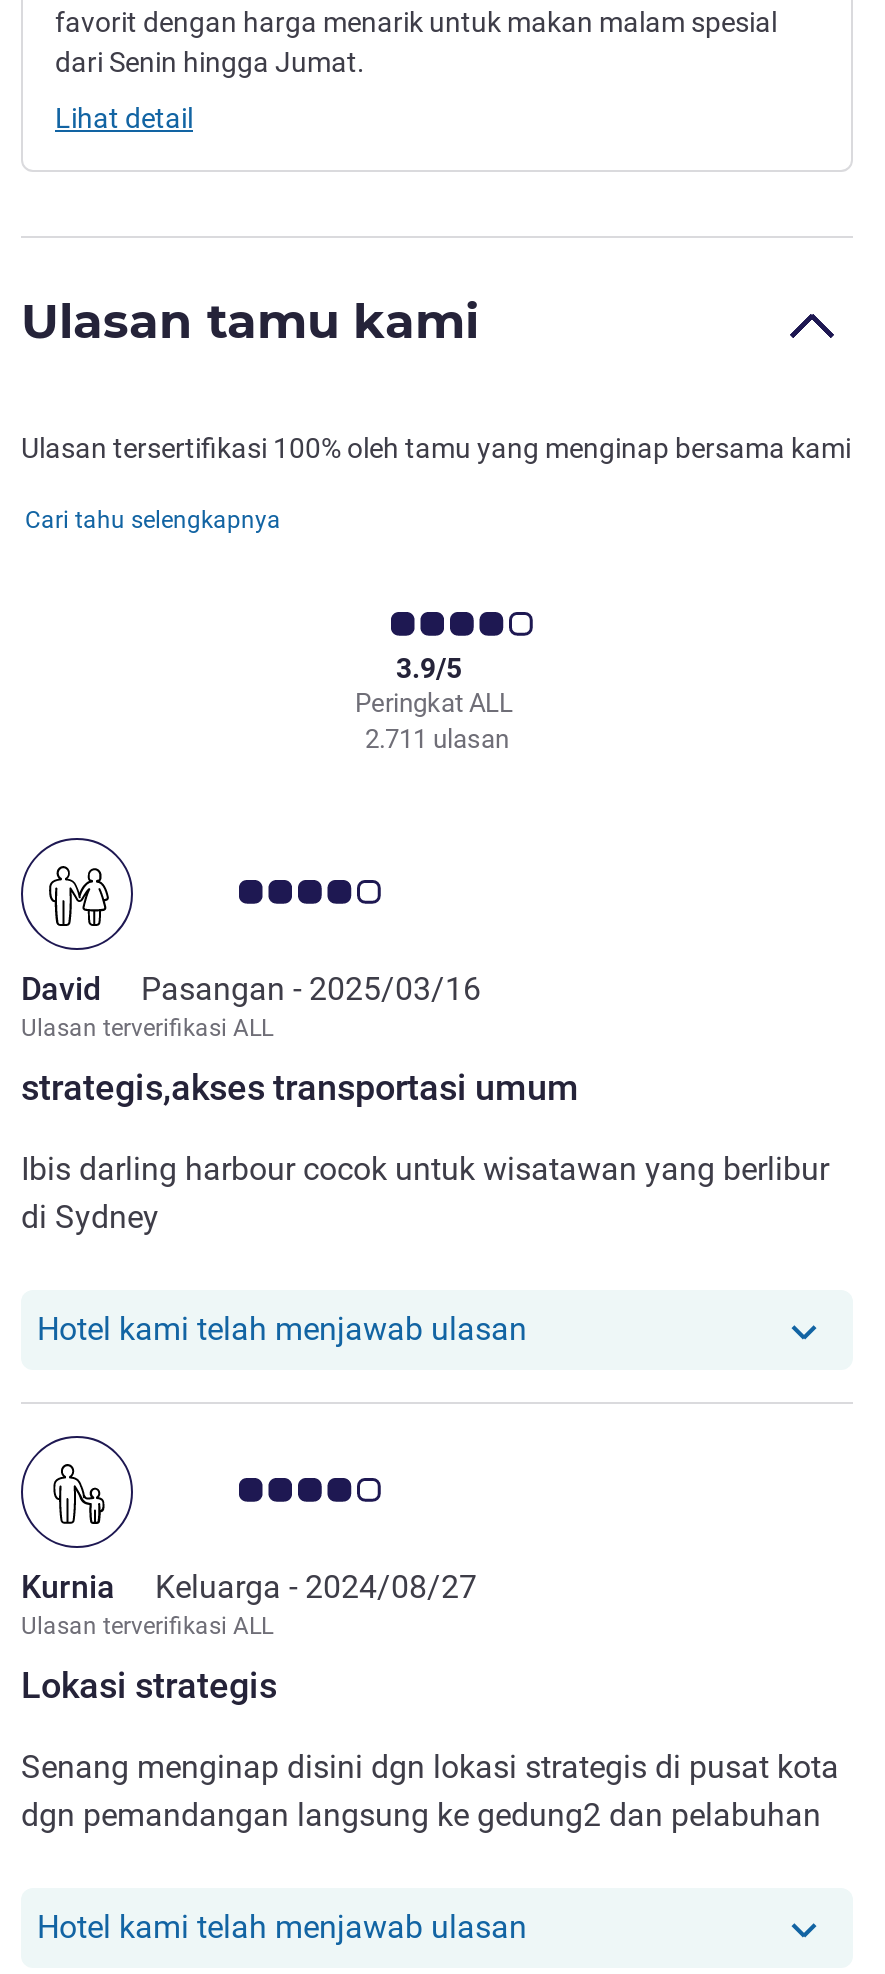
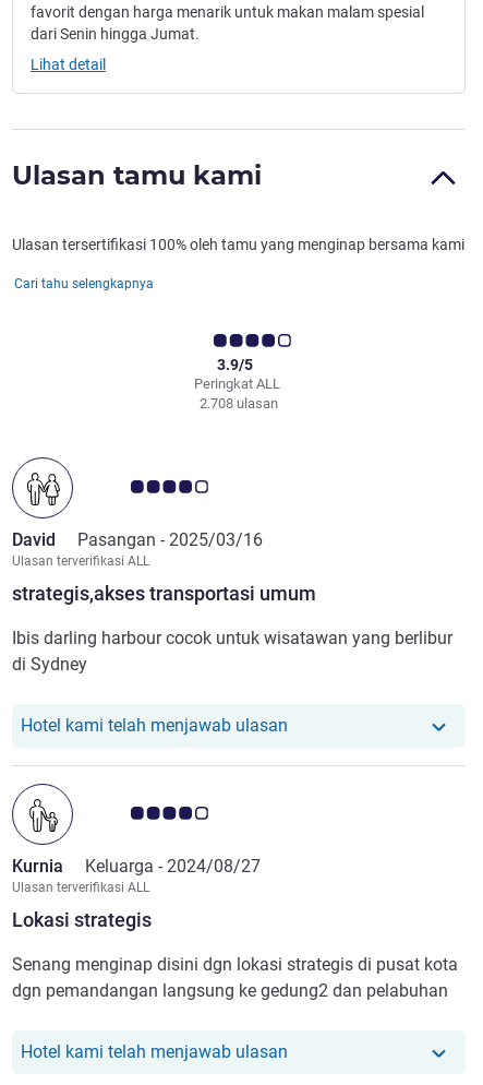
[365,724,509,754] 2.711 ulasan -> [200,395,278,412] 2.708 ulasan

